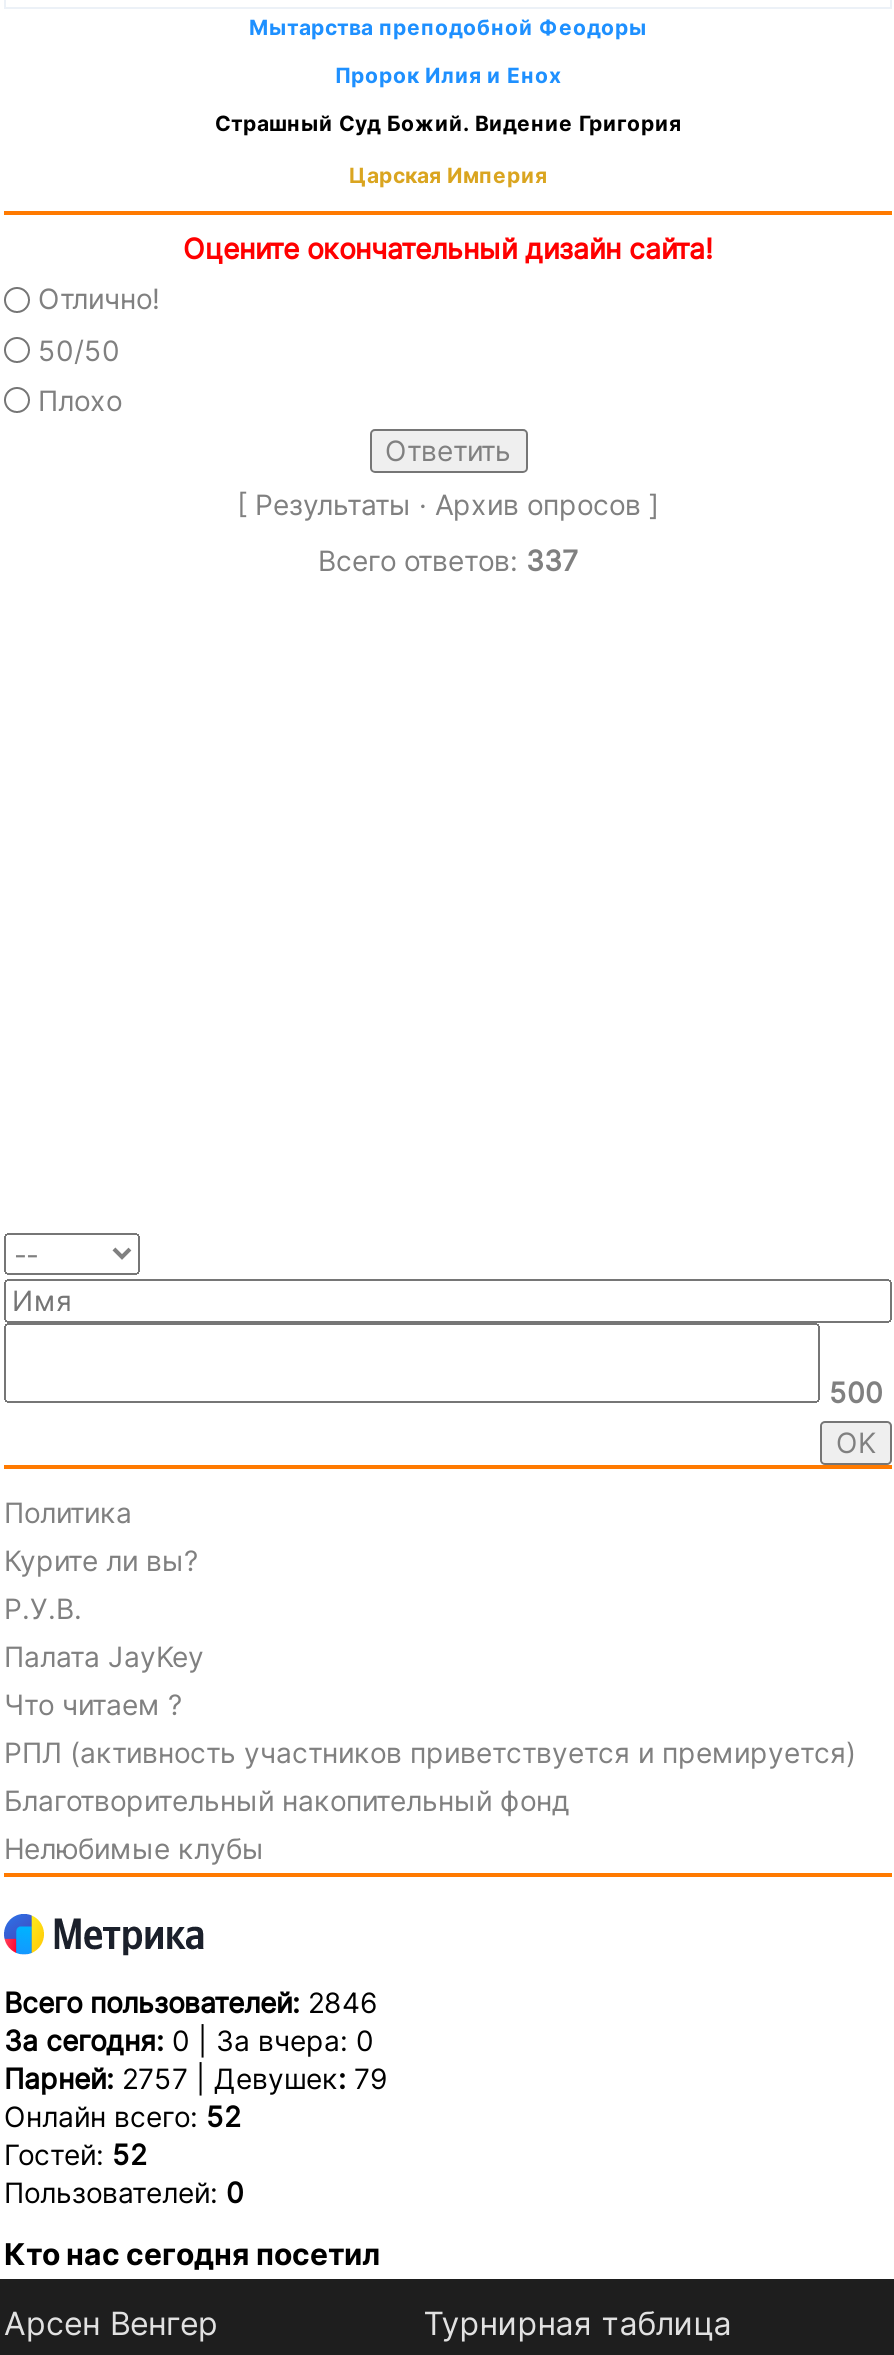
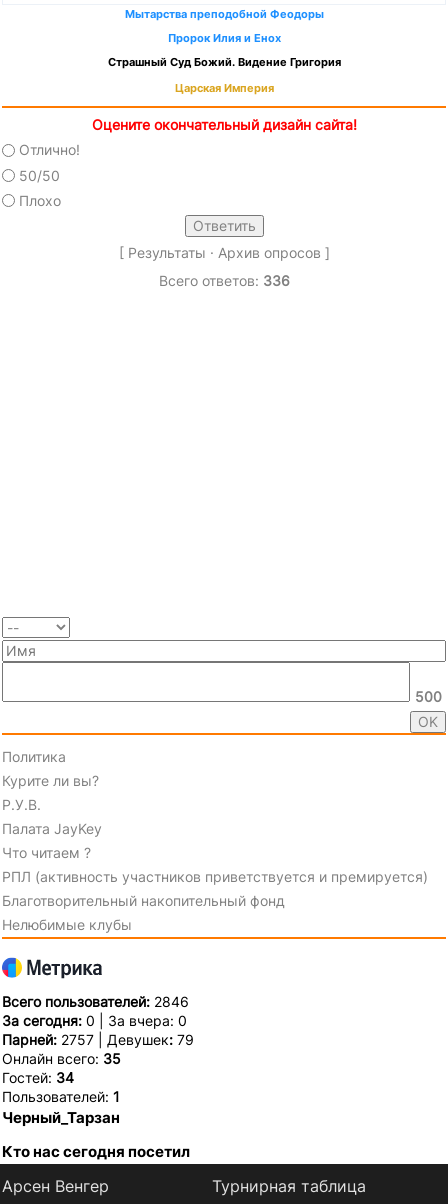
[318,543,578,577] Всего ответов: 337 -> [158,272,289,289] Всего ответов: 336
[4,2099,244,2209] Онлайн всего: 52 | Гостей: 52 | Пользователей: 0 -> [2,1050,121,1127] Онлайн всего: 35 | Гостей: 34 | Пользователей: 1 | Черный_Тарзан

